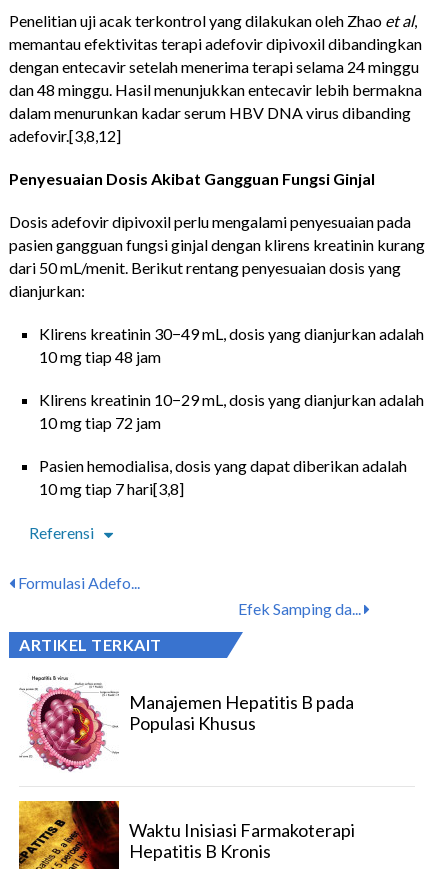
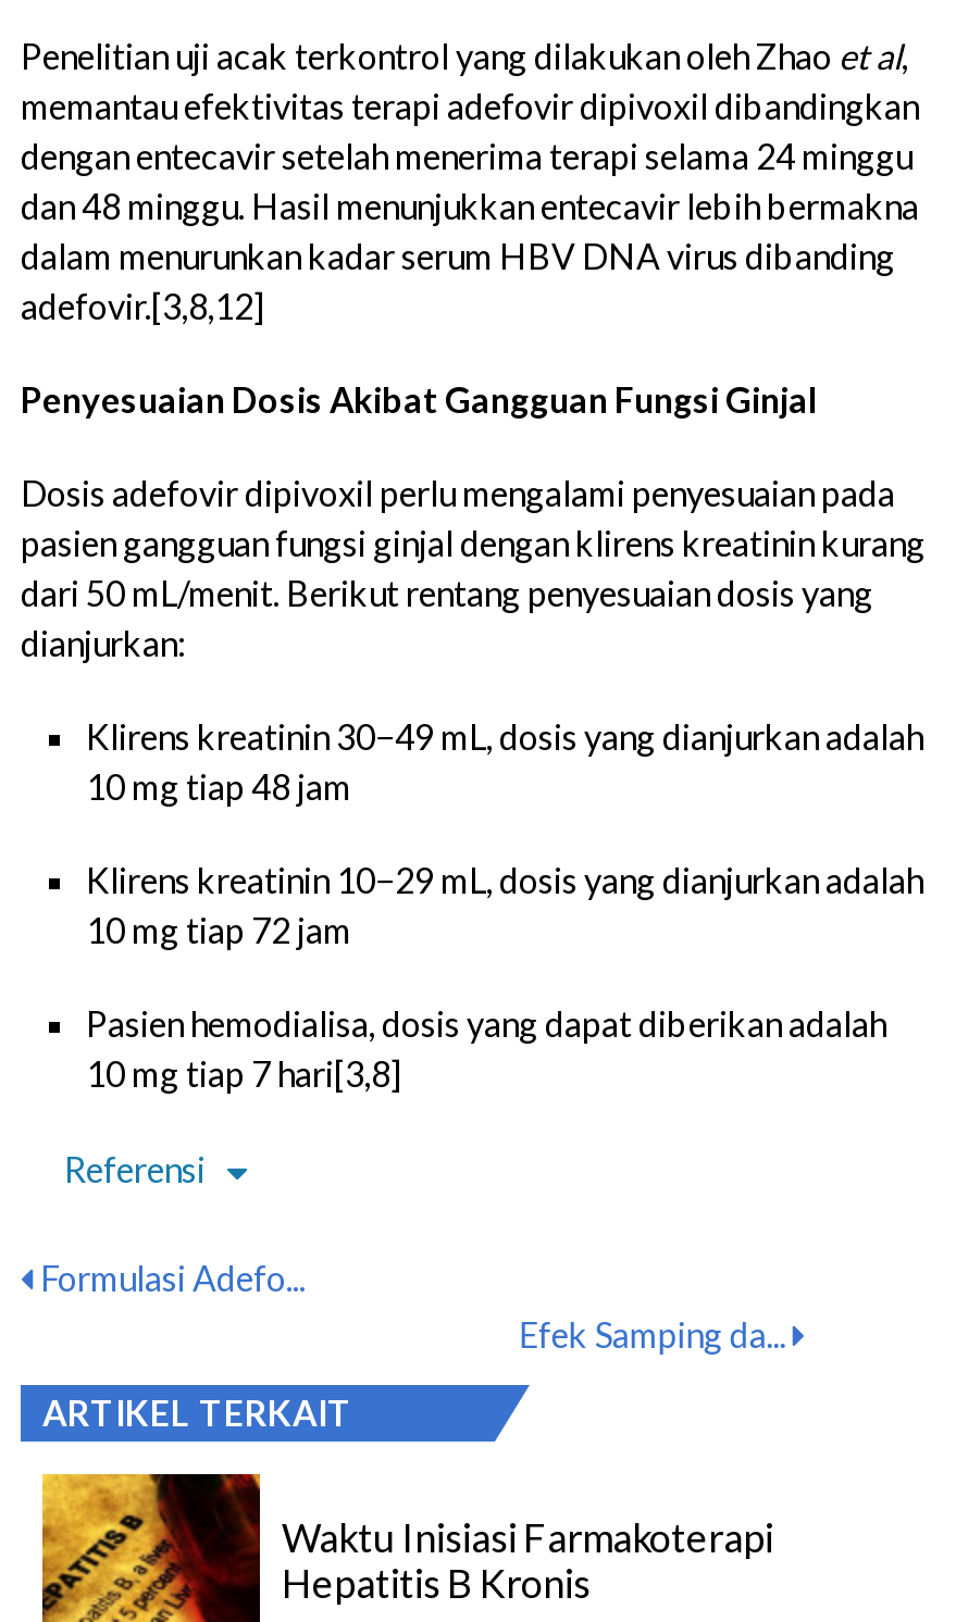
[19,675,354,786] [image] | Manajemen Hepatitis B pada | Populasi Khusus -> none

